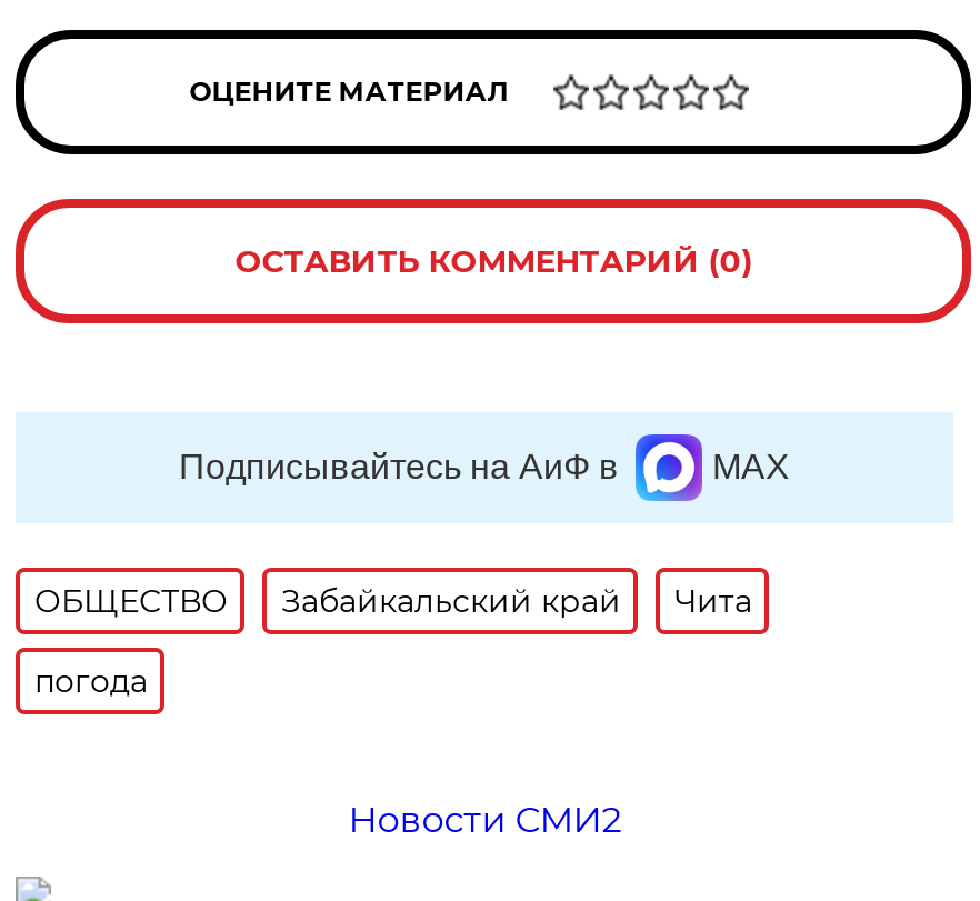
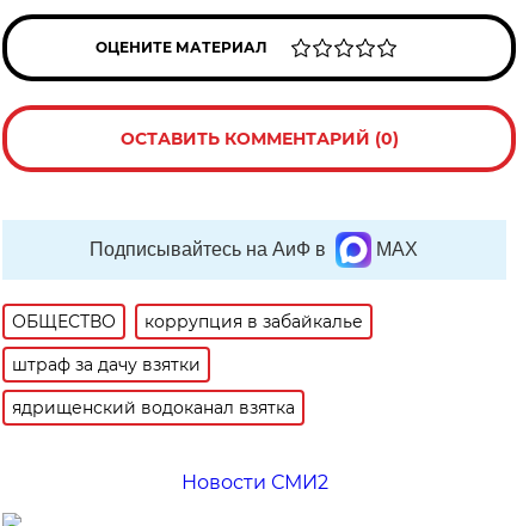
[34,580,752,700] Забайкальский край | Чита | погода -> [12,310,363,418] коррупция в забайкалье | штраф за дачу взятки | ядрищенский водоканал взятка

